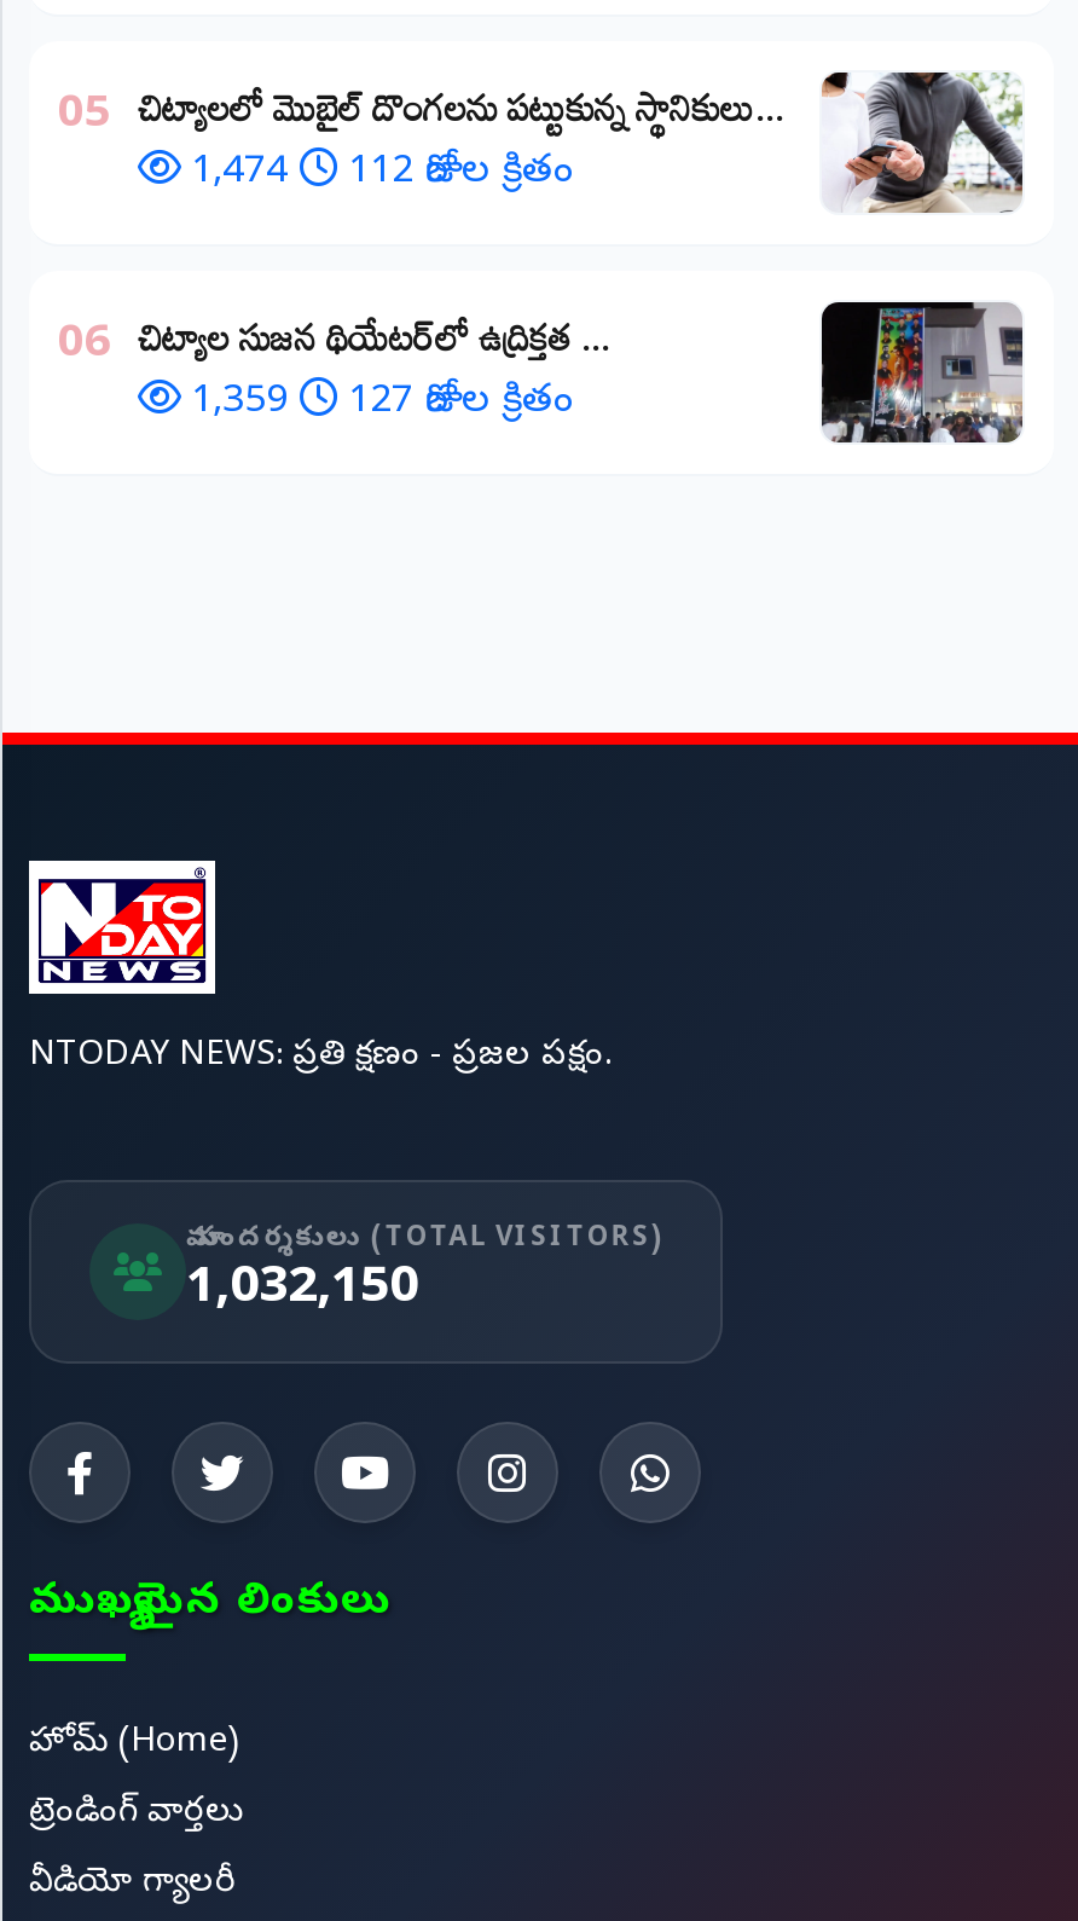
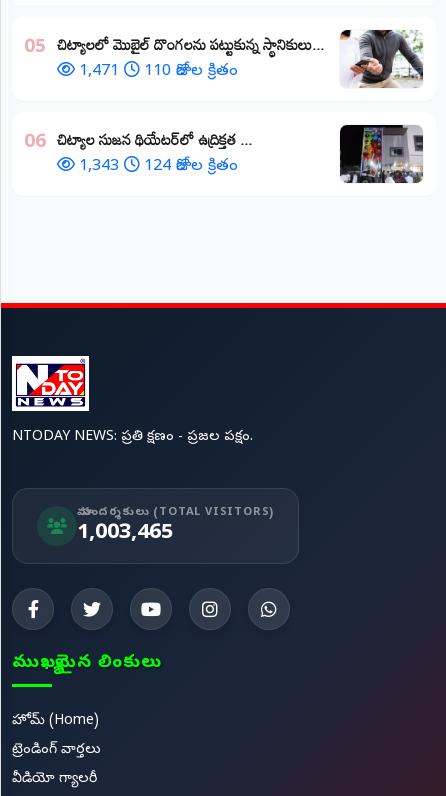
[191,148,288,202] 1,474 -> [79,61,119,83] 1,471
[348,148,575,202] 112 రోజుల క్రితం -> [144,61,238,83] 110 రోజుల క్రితం
[191,378,288,431] 1,359 -> [79,156,119,178] 1,343
[348,378,575,431] 127 రోజుల క్రితం -> [144,156,238,178] 124 రోజుల క్రితం
[186,1256,418,1328] 1,032,150 -> [77,519,173,549] 1,003,465

